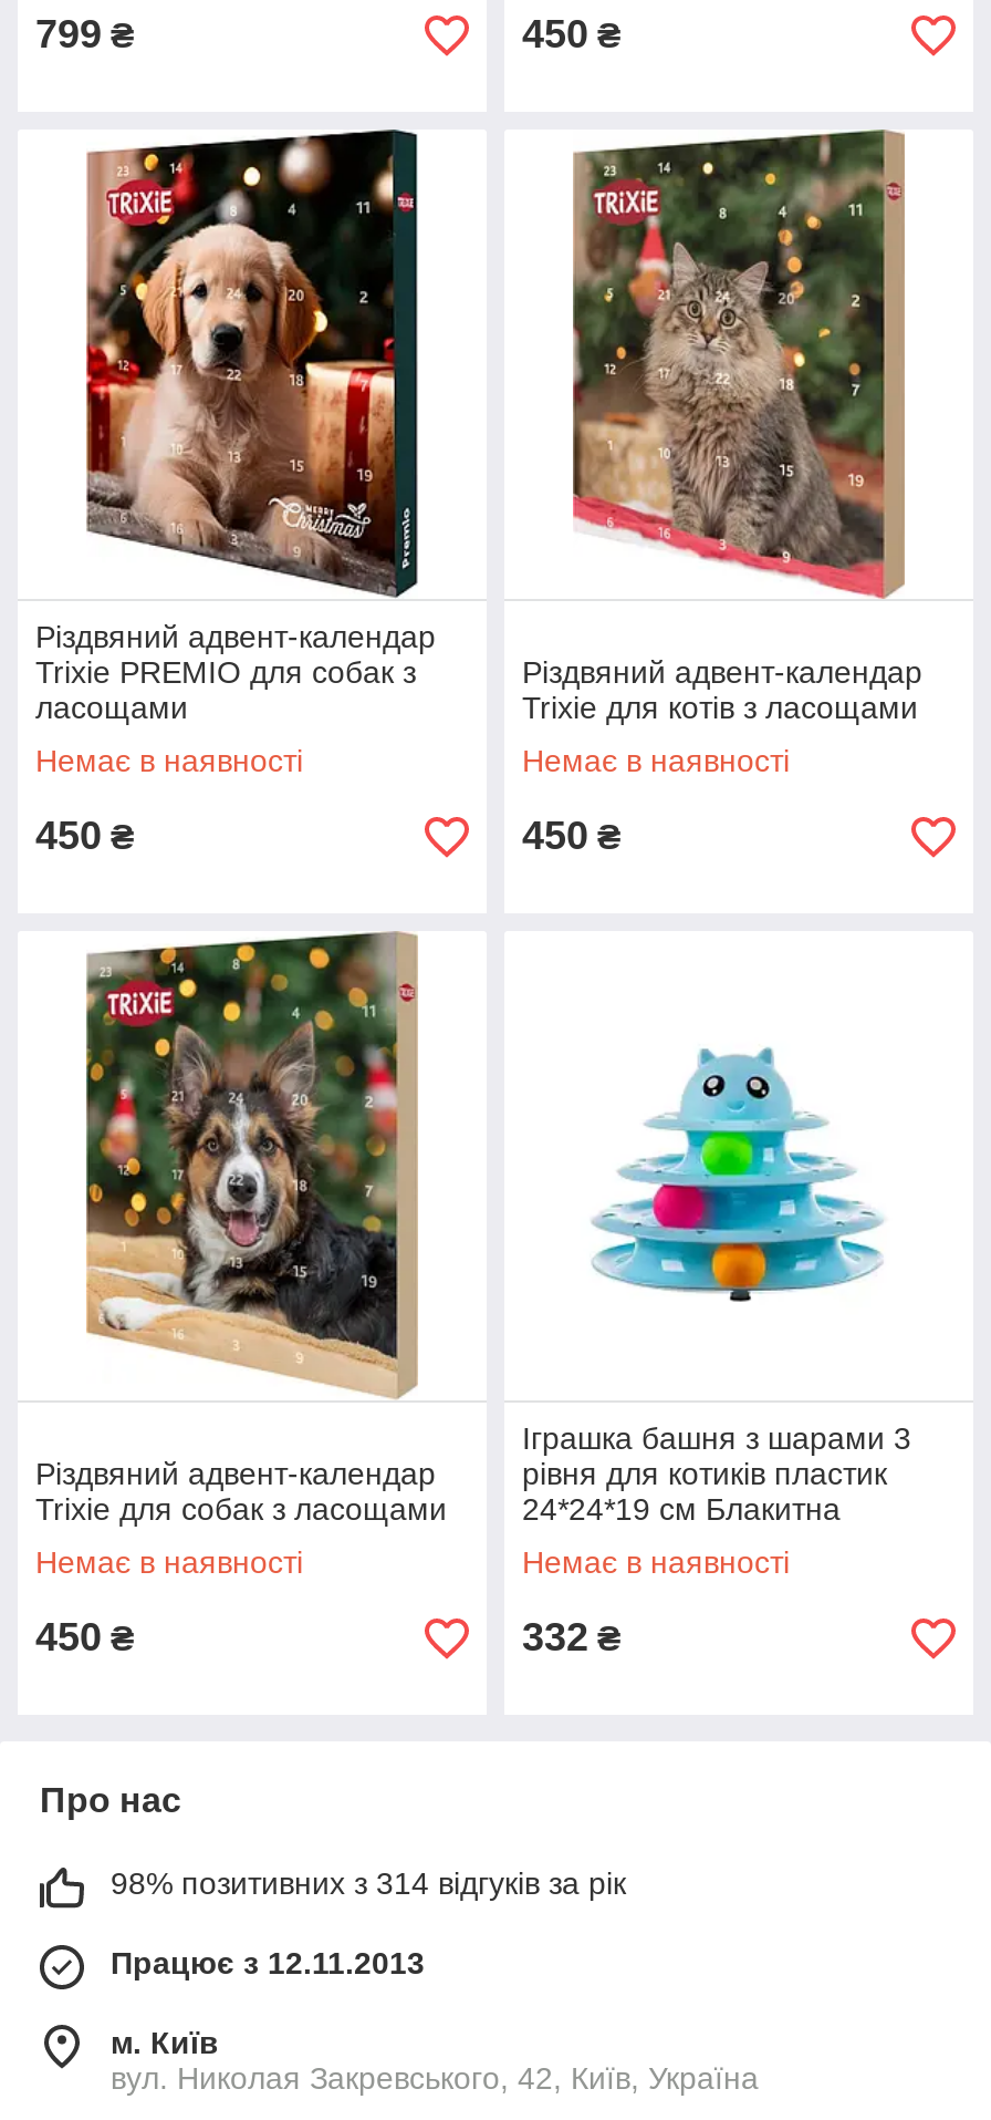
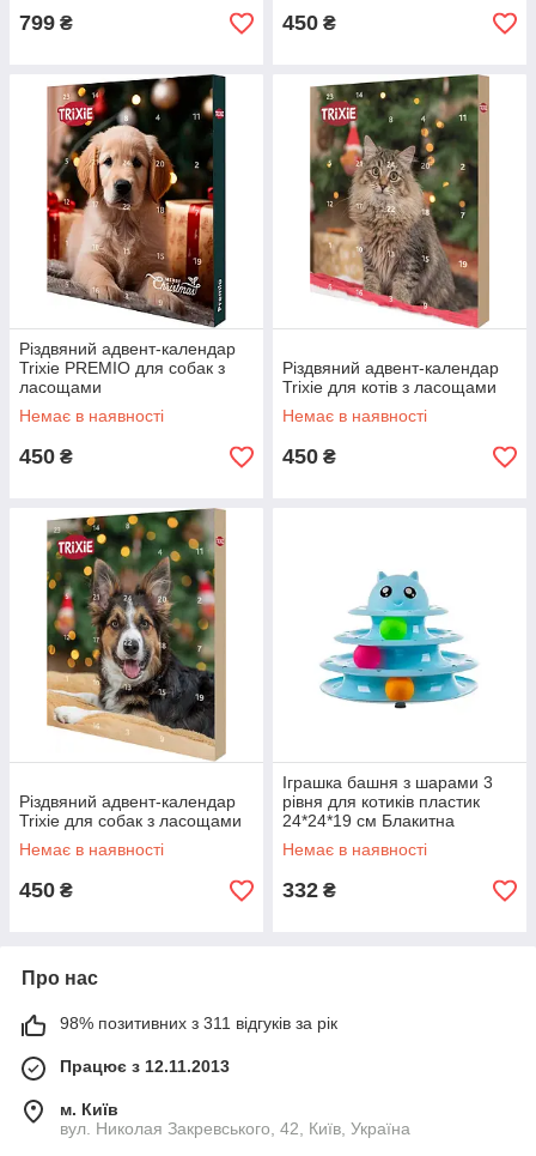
[111,1866,626,1901] 98% позитивних з 314 відгуків за рік -> [60,1014,337,1033] 98% позитивних з 311 відгуків за рік

